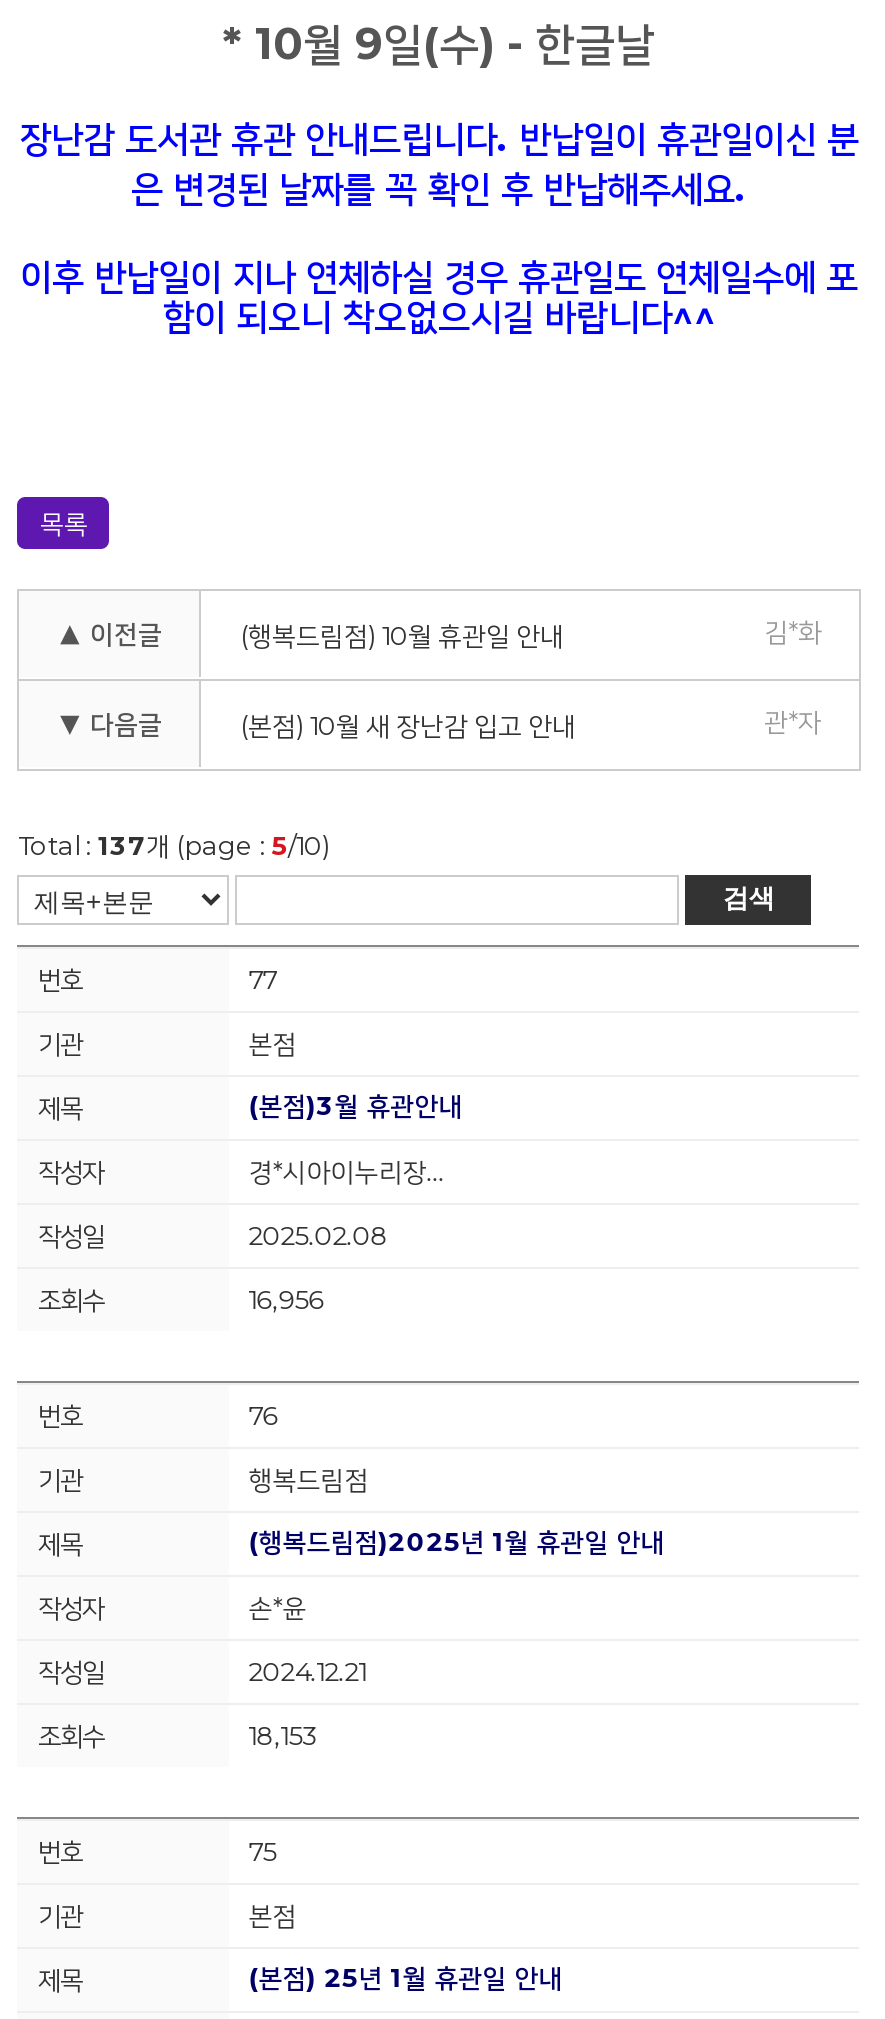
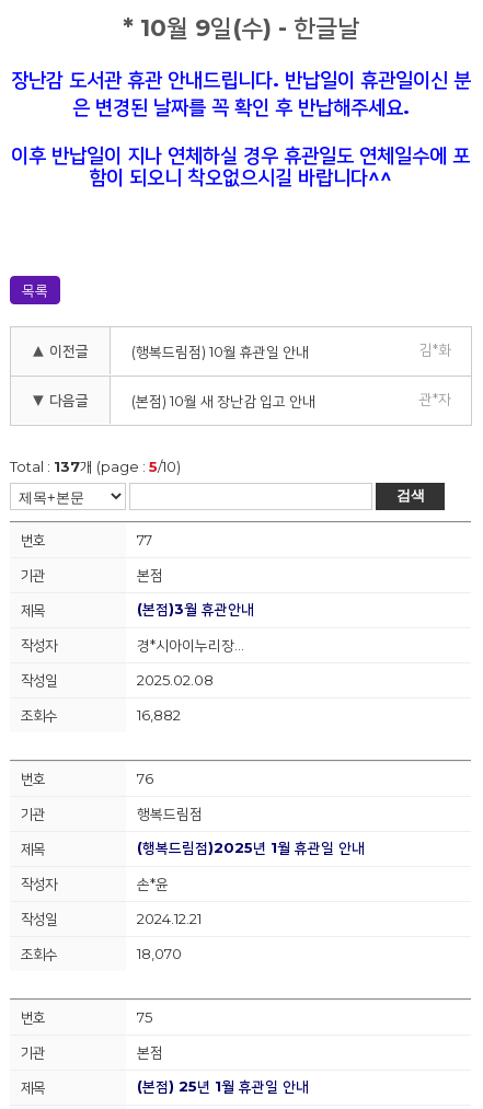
[248,1283,324,1315] 16,956 -> [137,706,180,723] 16,882
[248,1719,318,1751] 18,153 -> [137,945,181,962] 18,070

